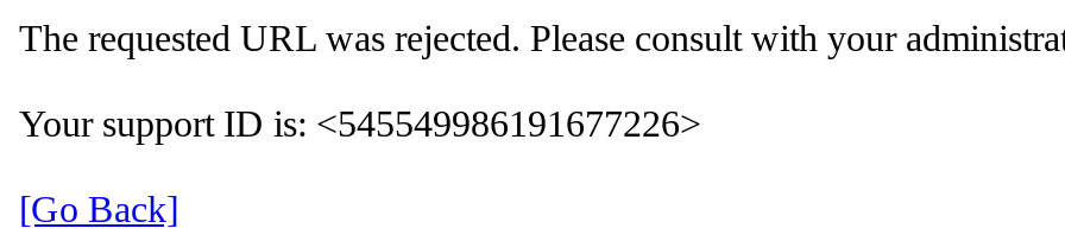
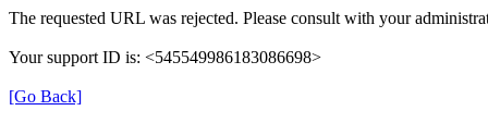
[19,103,701,144] Your support ID is: <545549986191677226> -> [9,48,321,66] Your support ID is: <545549986183086698>

